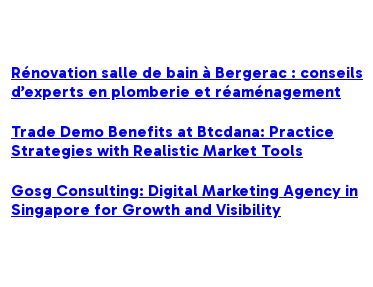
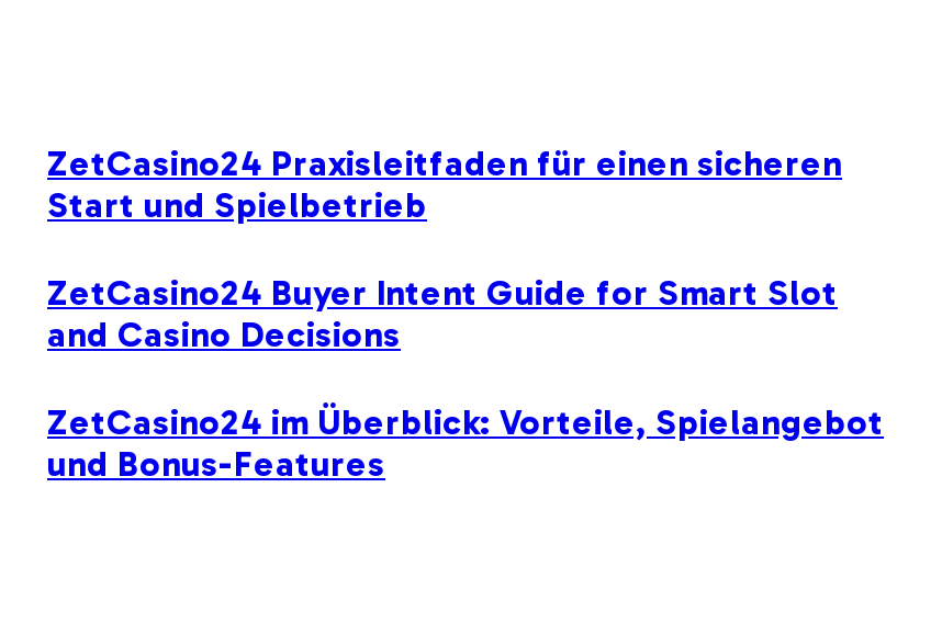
[11,63,363,101] Rénovation salle de bain à Bergerac : conseils | d’experts en plomberie et réaménagement -> [47,142,842,225] ZetCasino24 Praxisleitfaden für einen sicheren | Start und Spielbetrieb
[11,122,334,160] Trade Demo Benefits at Btcdana: Practice | Strategies with Realistic Market Tools -> [47,272,838,355] ZetCasino24 Buyer Intent Guide for Smart Slot | and Casino Decisions
[11,181,358,219] Gosg Consulting: Digital Marketing Agency in | Singapore for Growth and Visibility -> [47,402,884,485] ZetCasino24 im Überblick: Vorteile, Spielangebot | und Bonus-Features

